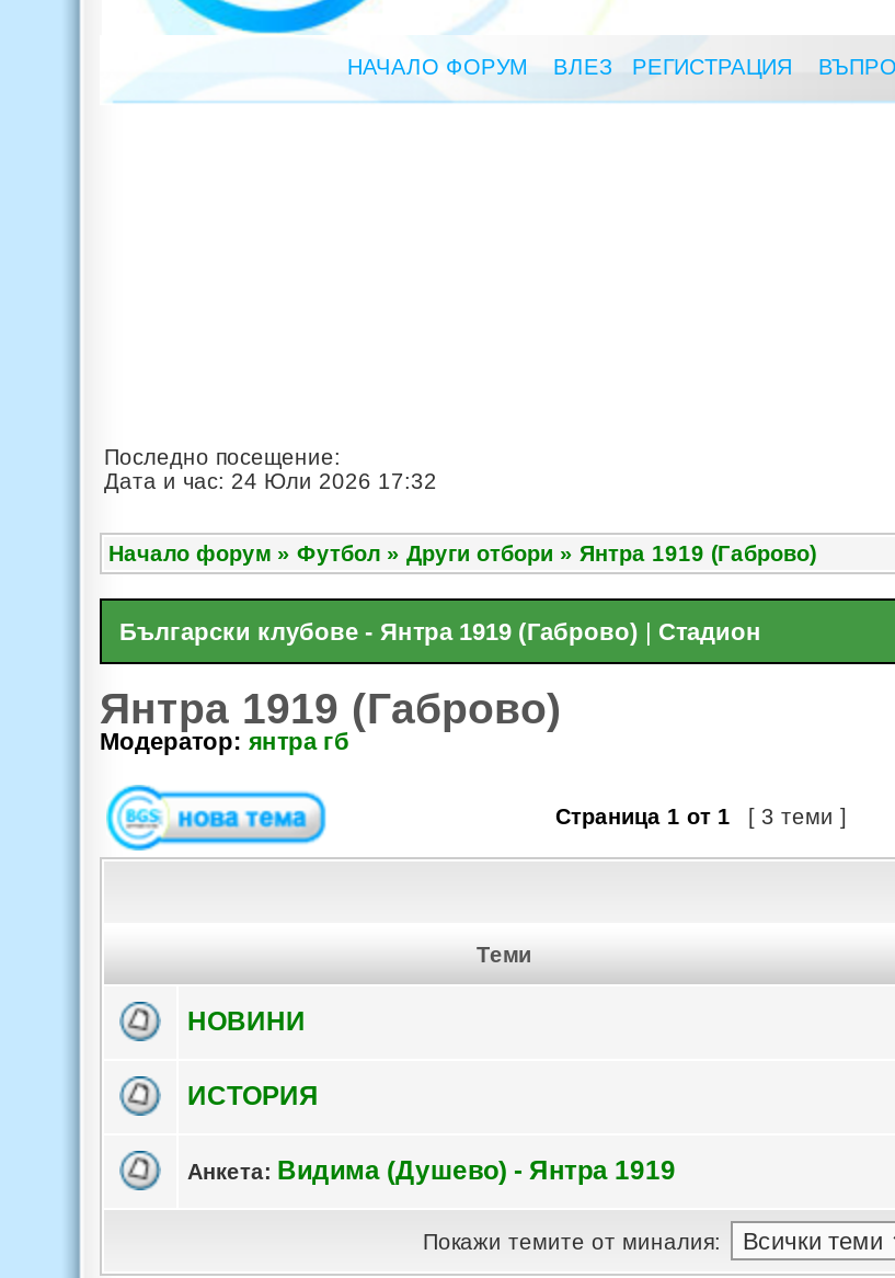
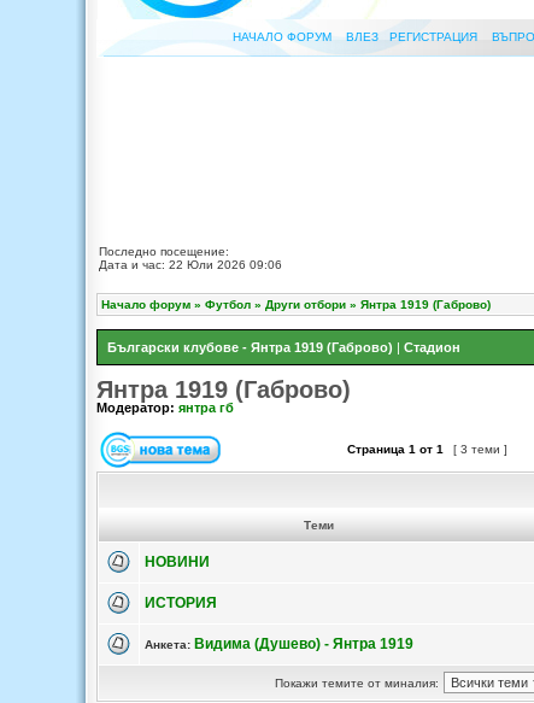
[104,469,437,493] Дата и час: 24 Юли 2026 17:32 -> [99,258,282,271] Дата и час: 22 Юли 2026 09:06

